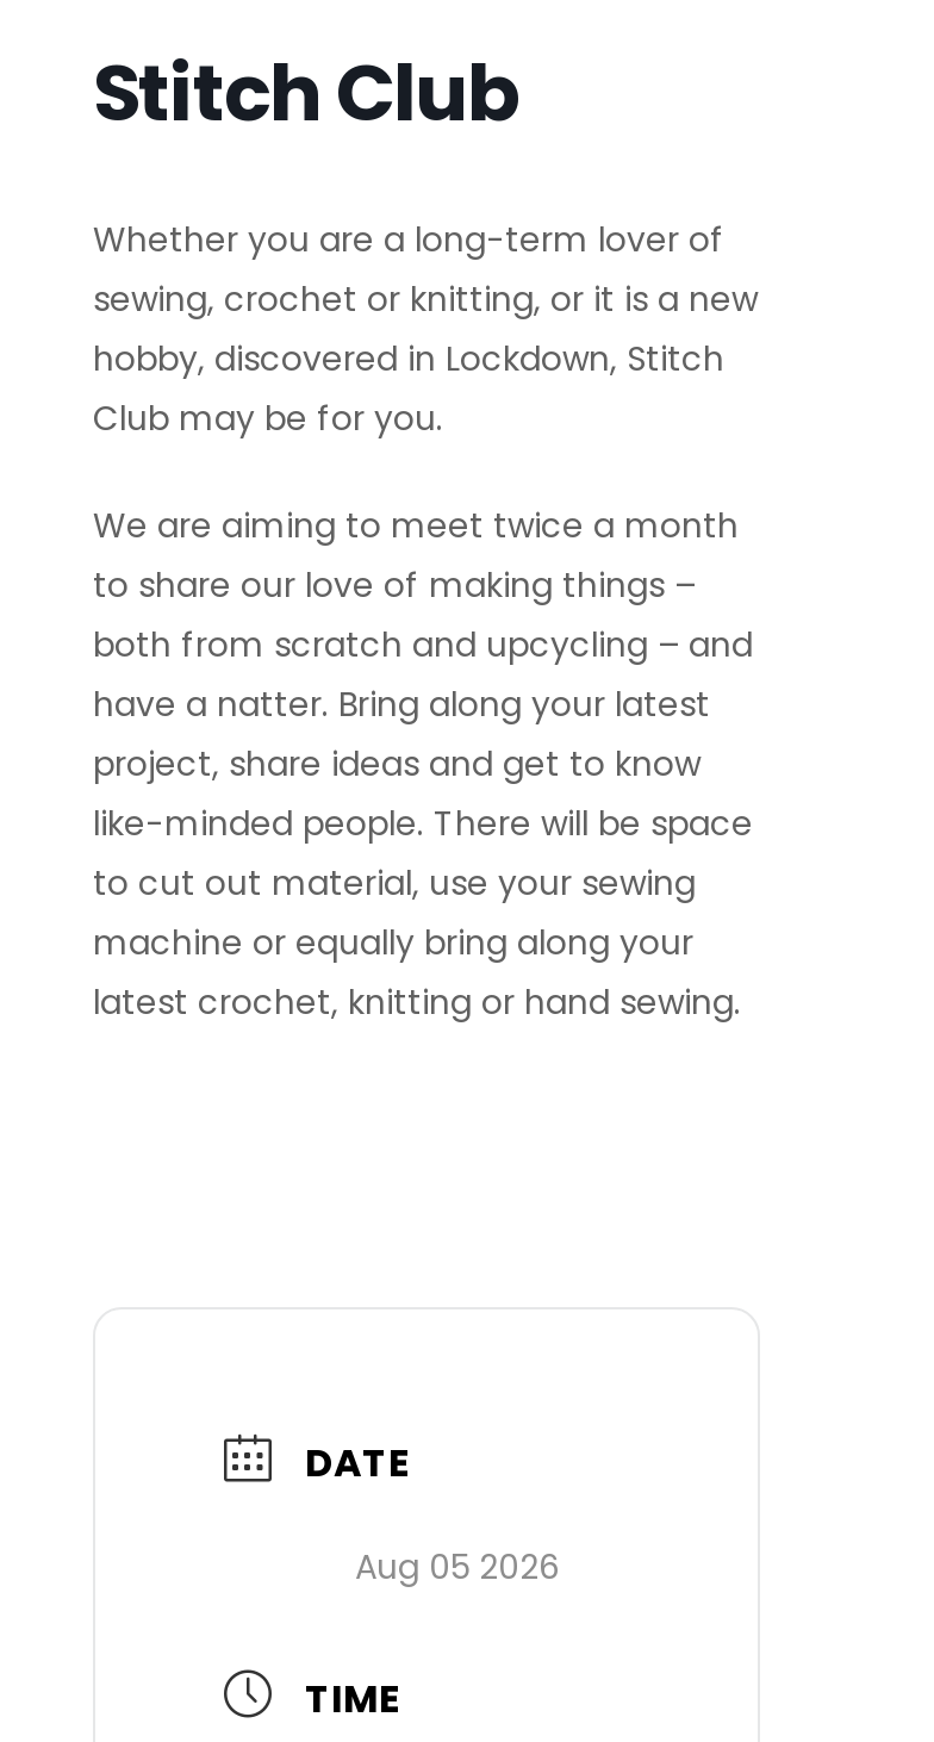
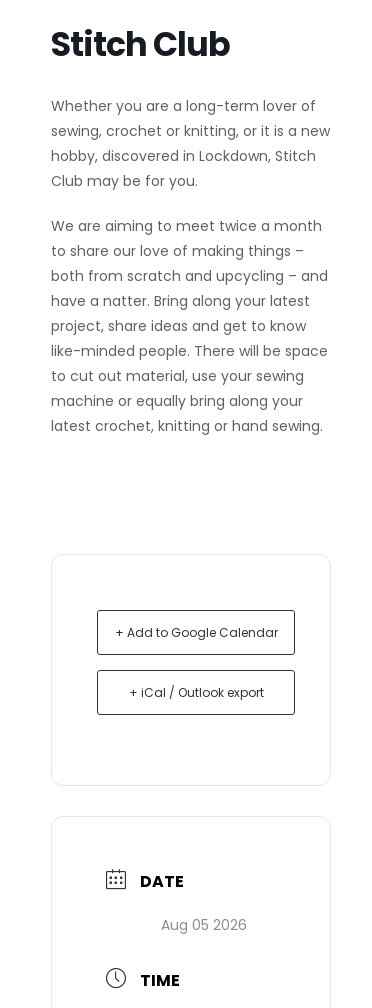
none -> [114,624,277,641] + Add to Google Calendar
none -> [128,684,263,701] + iCal / Outlook export

